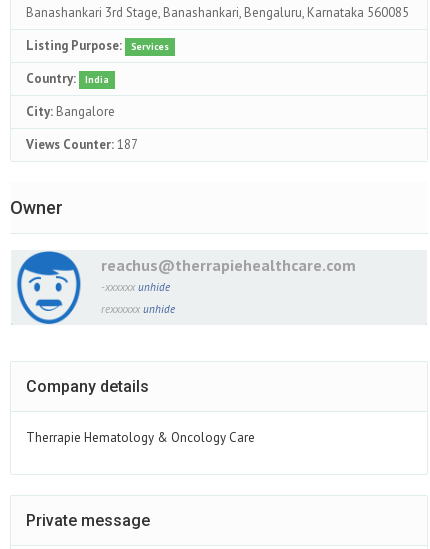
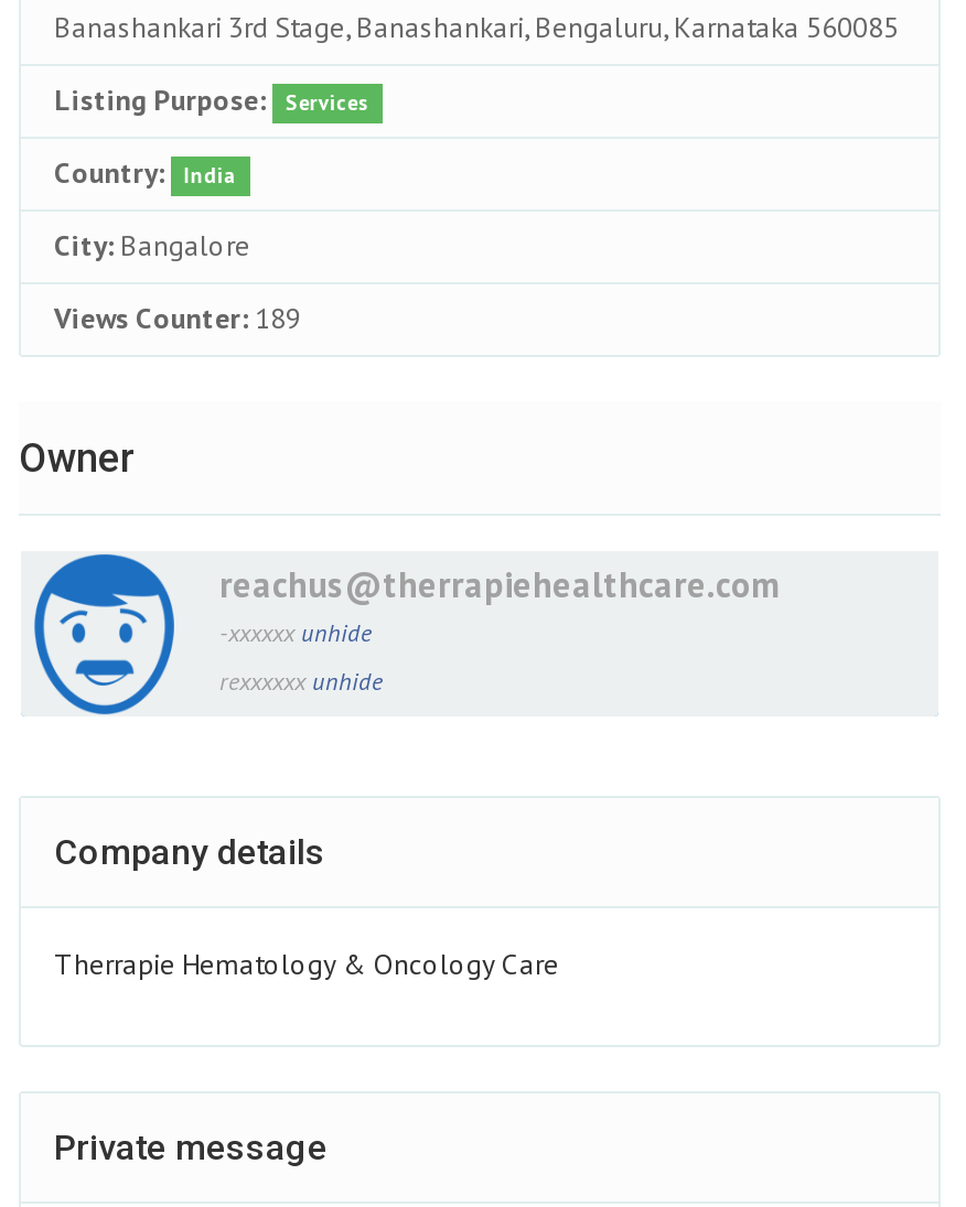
[26,136,138,153] Views Counter: 187 -> [54,300,301,337] Views Counter: 189

